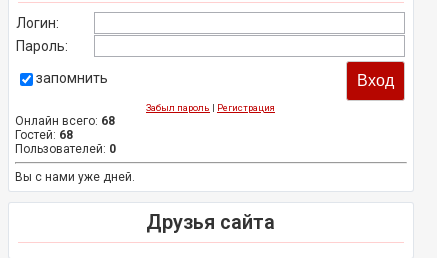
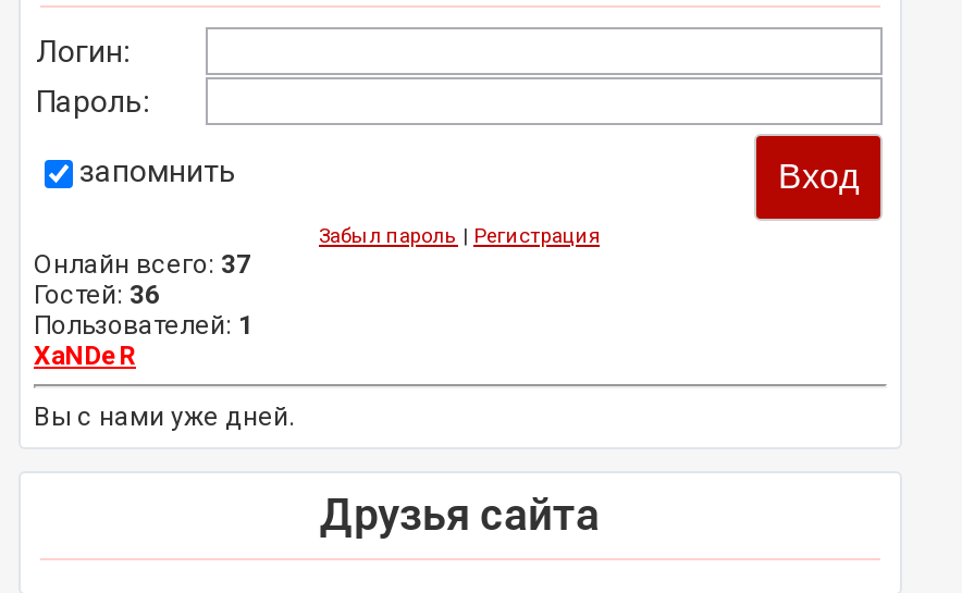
[15,114,116,156] Онлайн всего: 68 | Гостей: 68 | Пользователей: 0 -> [34,250,254,372] Онлайн всего: 37 | Гостей: 36 | Пользователей: 1 | XaNDeR

